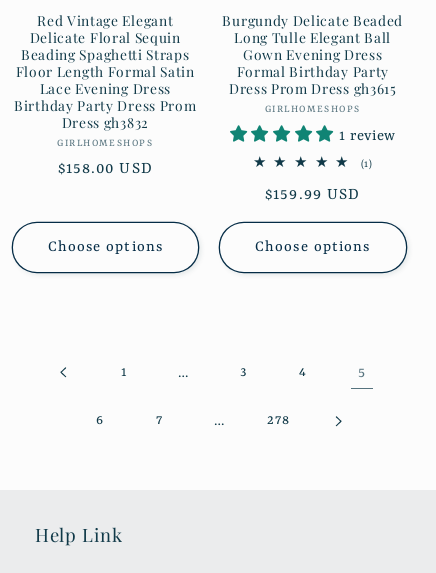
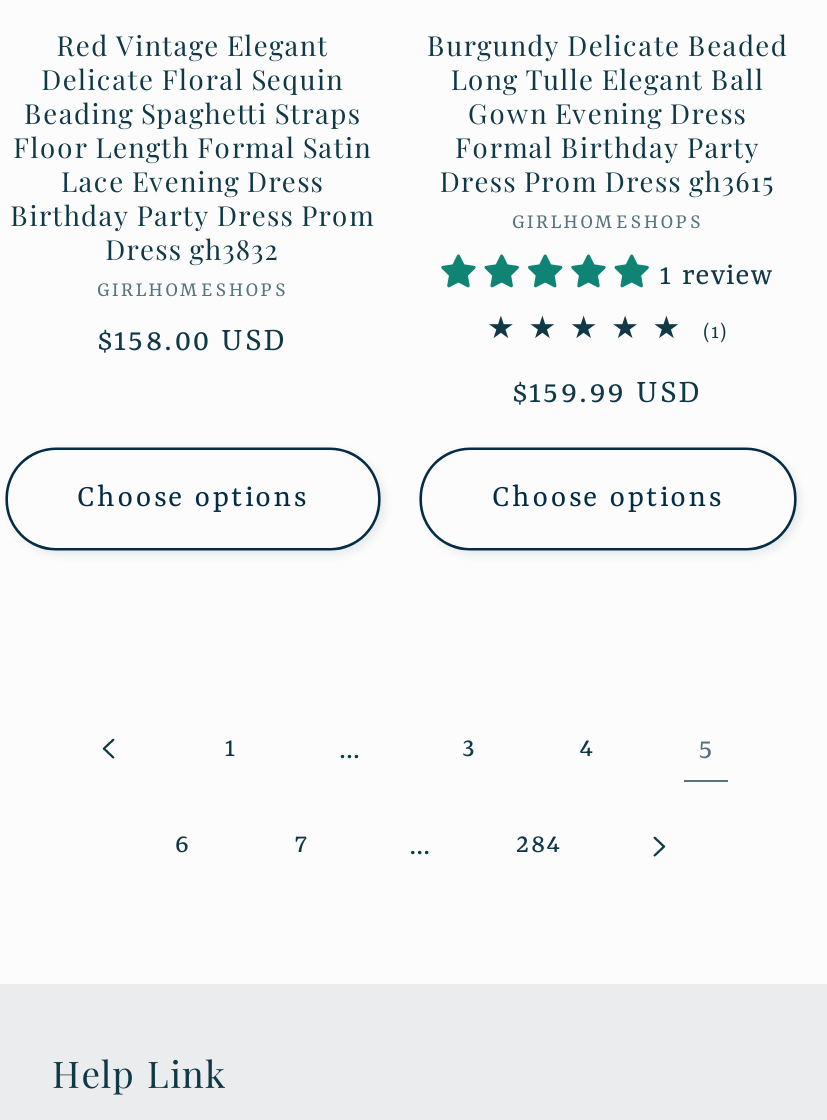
[267,413,289,428] 278 -> [516,830,562,860] 284

